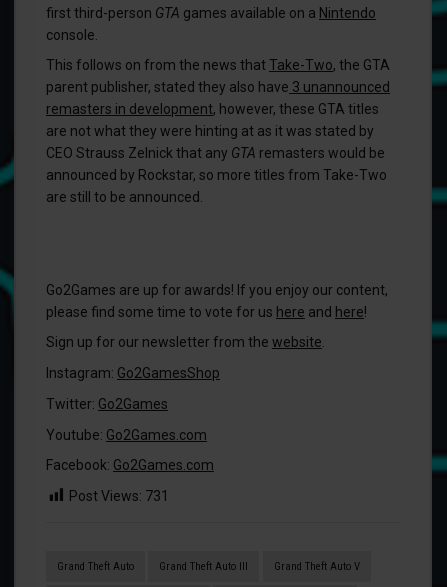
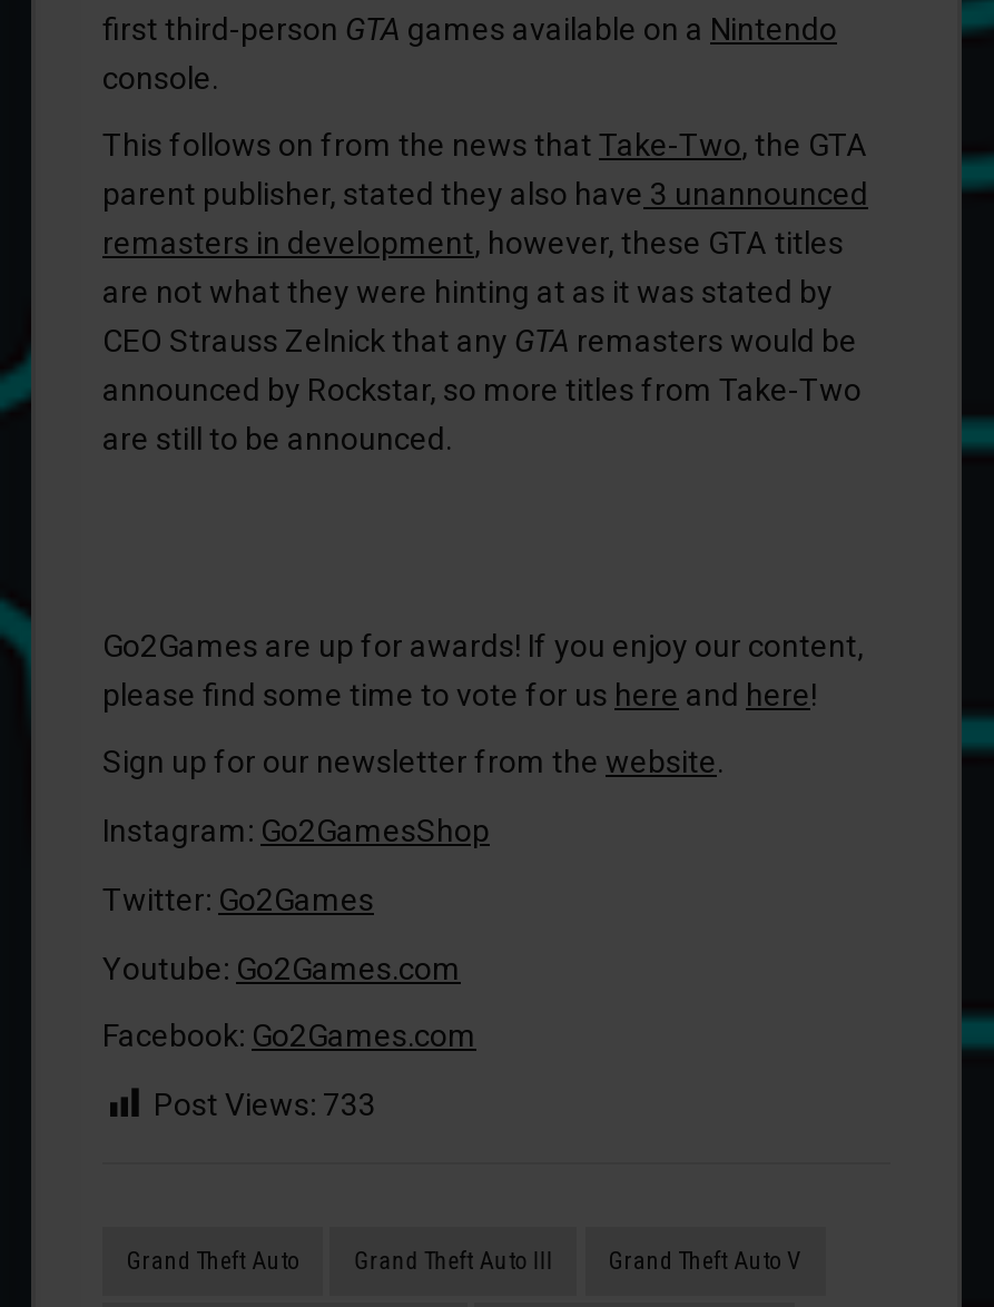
[69,488,169,504] Post Views: 731 -> [154,1087,376,1122] Post Views: 733

